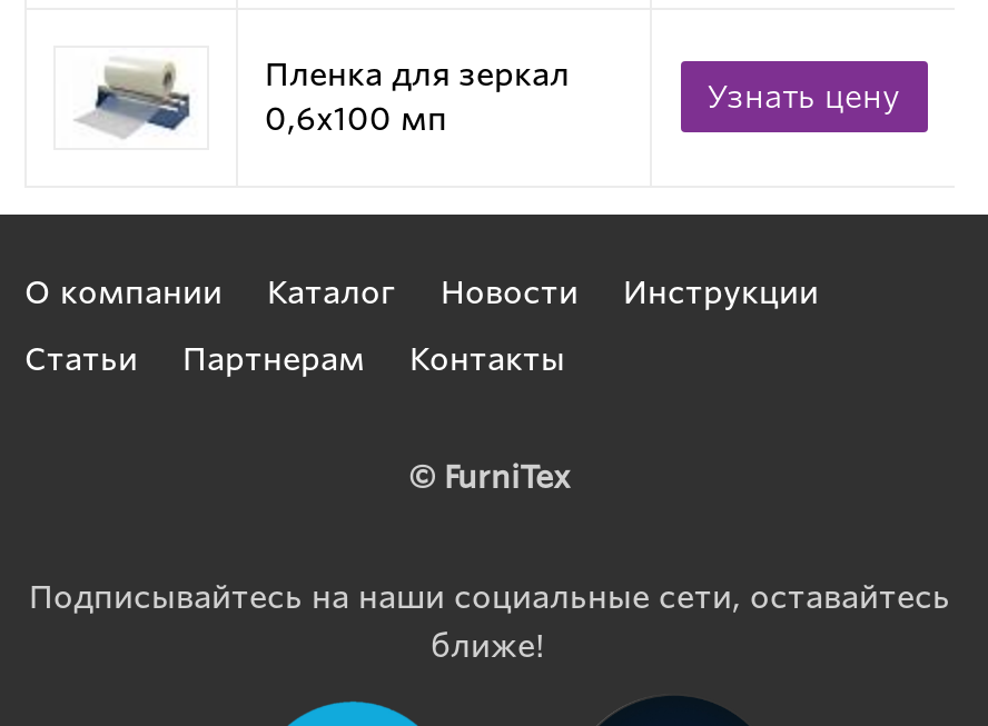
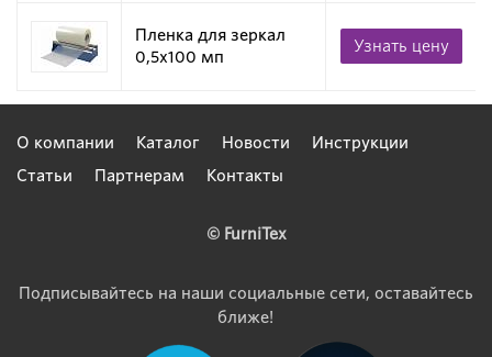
[265,101,447,137] 0,6х100 мп -> [135,48,224,66] 0,5х100 мп

